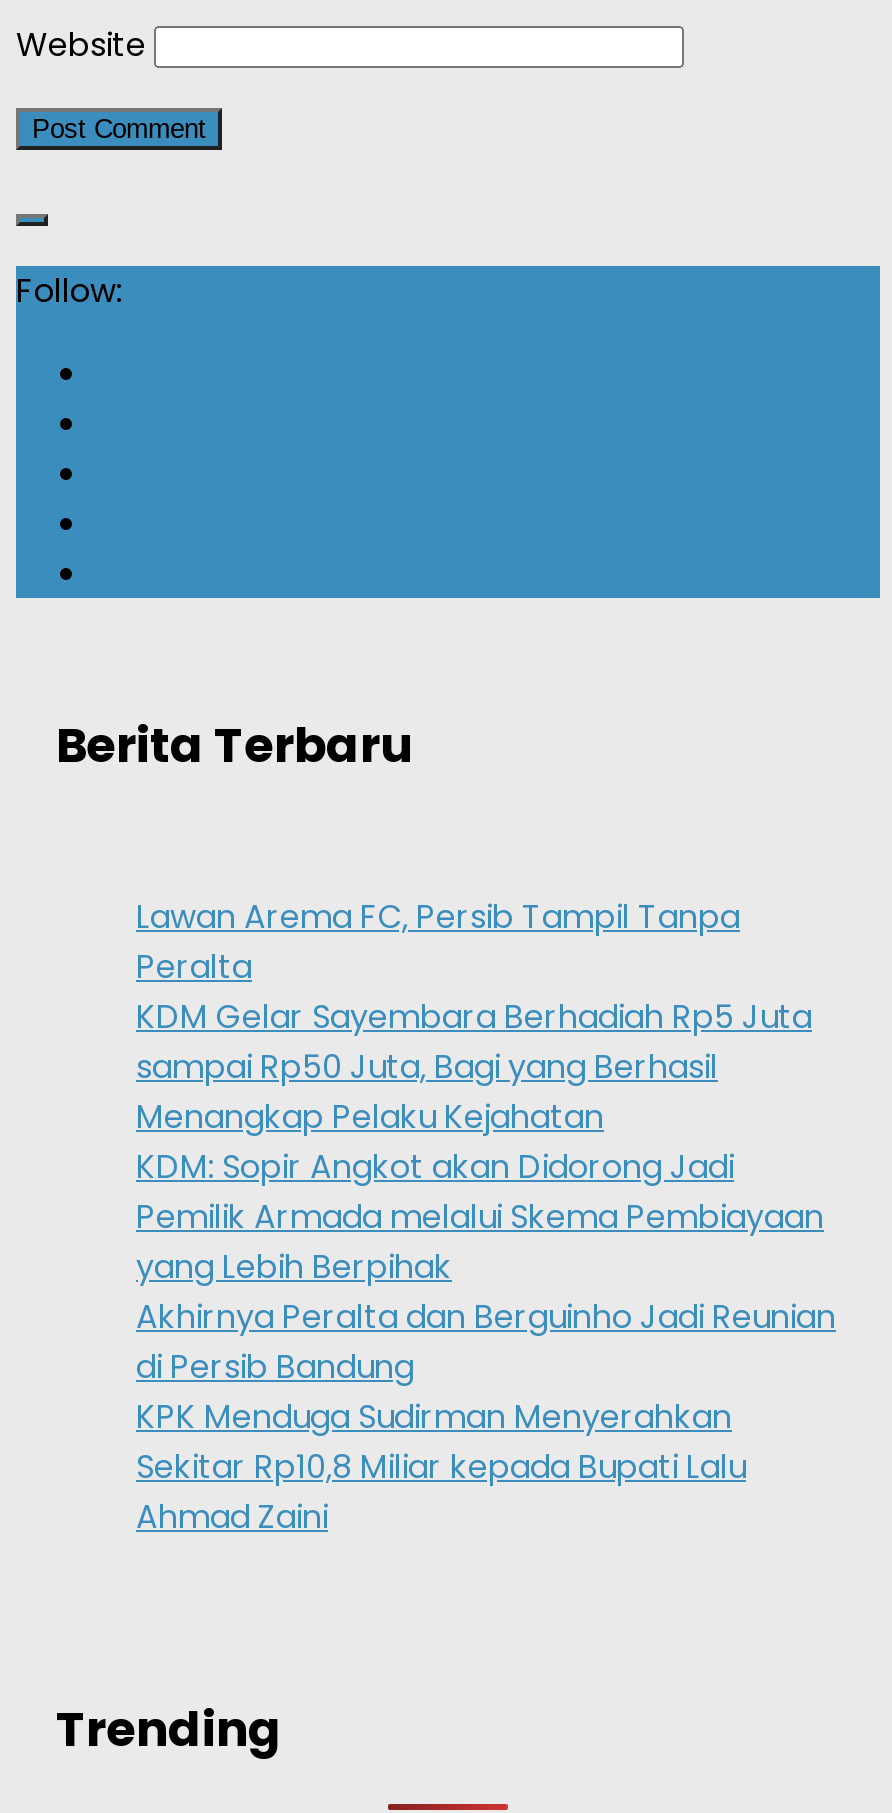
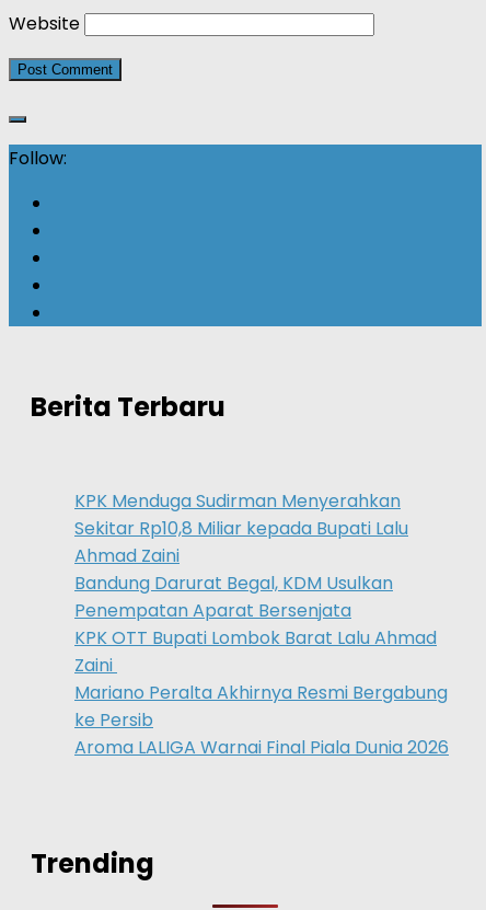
[136,894,836,1390] Lawan Arema FC, Persib Tampil Tanpa | Peralta | KDM Gelar Sayembara Berhadiah Rp5 Juta | sampai Rp50 Juta, Bagi yang Berhasil | Menangkap Pelaku Kejahatan | KDM: Sopir Angkot akan Didorong Jadi | Pemilik Armada melalui Skema Pembiayaan | yang Lebih Berpihak | Akhirnya Peralta dan Berguinho Jadi Reunian | di Persib Bandung -> none
moved [136,1394,746,1540] -> [74,488,408,568]: KPK Menduga Sudirman Menyerahkan | Sekitar Rp10,8 Miliar kepada Bupati Lalu | Ahmad Zaini
none -> [74,570,449,760] Bandung Darurat Begal, KDM Usulkan | Penempatan Aparat Bersenjata | KPK OTT Bupati Lombok Barat Lalu Ahmad | Zaini | Mariano Peralta Akhirnya Resmi Bergabung | ke Persib | Aroma LALIGA Warnai Final Piala Dunia 2026

